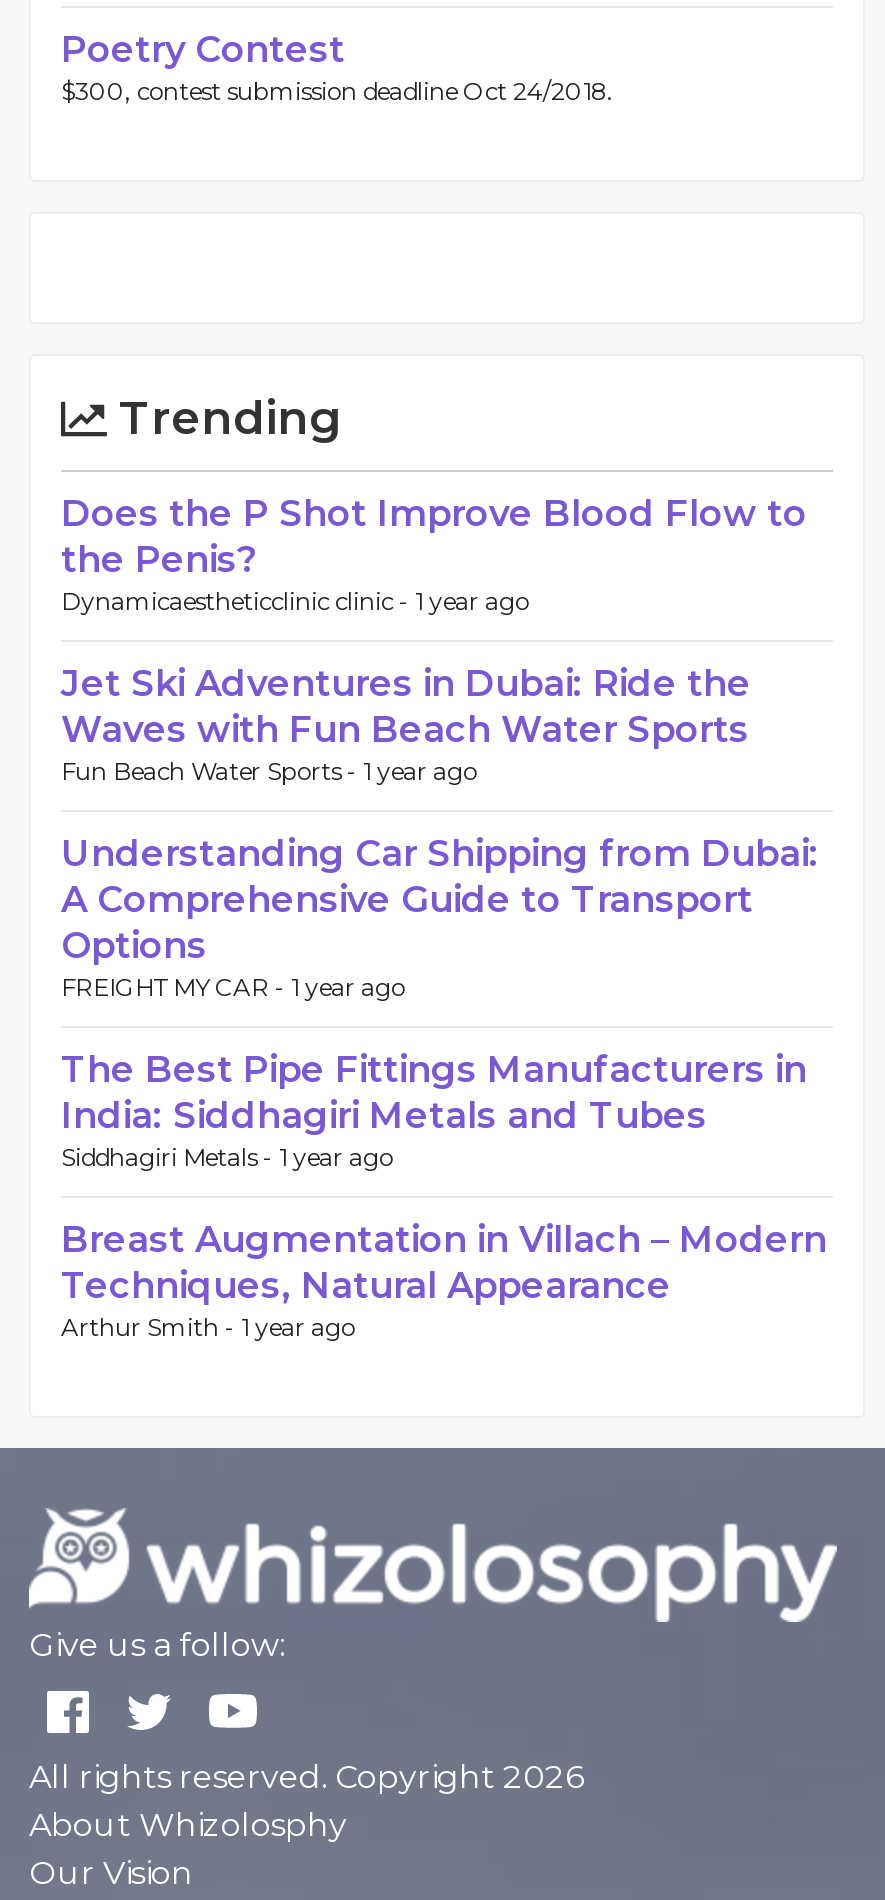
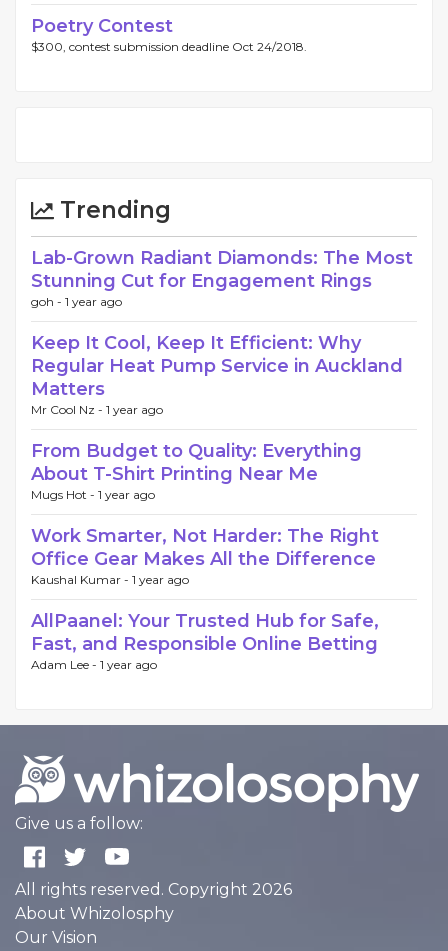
[61,492,807,616] Does the P Shot Improve Blood Flow to | the Penis? | Dynamicaestheticclinic clinic - 1 year ago -> [31,247,413,309] Lab-Grown Radiant Diamonds: The Most | Stunning Cut for Engagement Rings | goh - 1 year ago
[61,662,751,786] Jet Ski Adventures in Dubai: Ride the | Waves with Fun Beach Water Sports | Fun Beach Water Sports - 1 year ago -> [31,332,403,417] Keep It Cool, Keep It Efficient: Why | Regular Heat Pump Service in Auckland | Matters | Mr Cool Nz - 1 year ago
[61,832,819,1002] Understanding Car Shipping from Dubai: | A Comprehensive Guide to Transport | Options | FREIGHT MY CAR - 1 year ago -> [31,440,362,502] From Budget to Quality: Everything | About T-Shirt Printing Near Me | Mugs Hot - 1 year ago
[61,1048,807,1172] The Best Pipe Fittings Manufacturers in | India: Siddhagiri Metals and Tubes | Siddhagiri Metals - 1 year ago -> [31,525,379,587] Work Smarter, Not Harder: The Right | Office Gear Makes All the Difference | Kaushal Kumar - 1 year ago
[61,1218,827,1342] Breast Augmentation in Villach – Modern | Techniques, Natural Appearance | Arthur Smith - 1 year ago -> [31,610,379,672] AllPaanel: Your Trusted Hub for Safe, | Fast, and Responsible Online Betting | Adam Lee - 1 year ago

